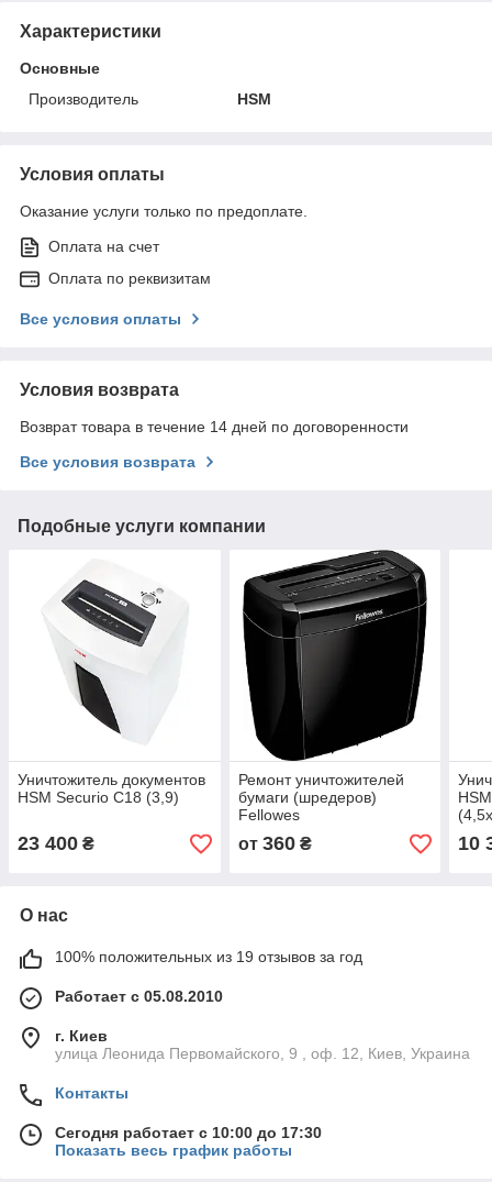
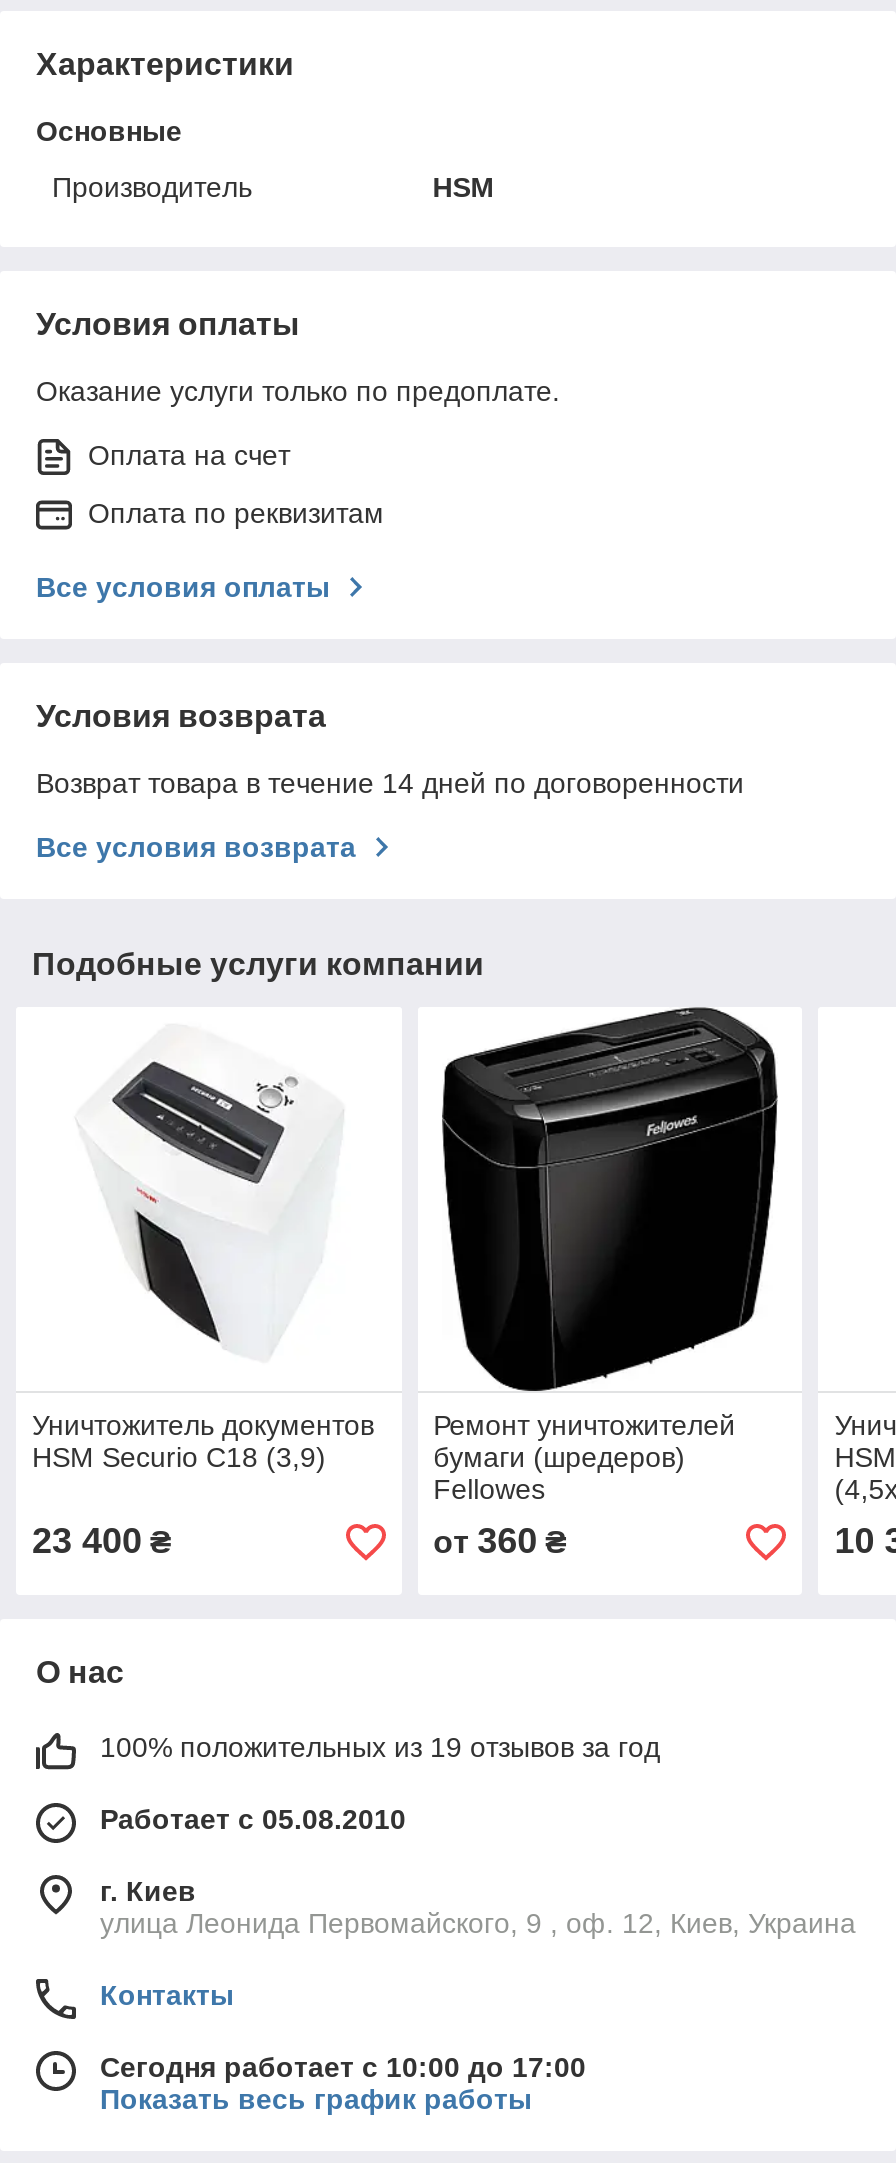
[55,1124,322,1142] Сегодня работает с 10:00 до 17:30 -> [100,2052,586,2084] Сегодня работает с 10:00 до 17:00

